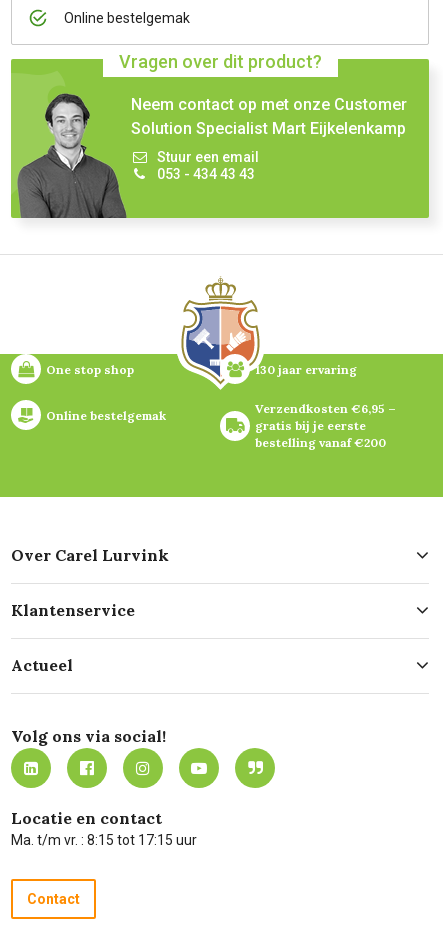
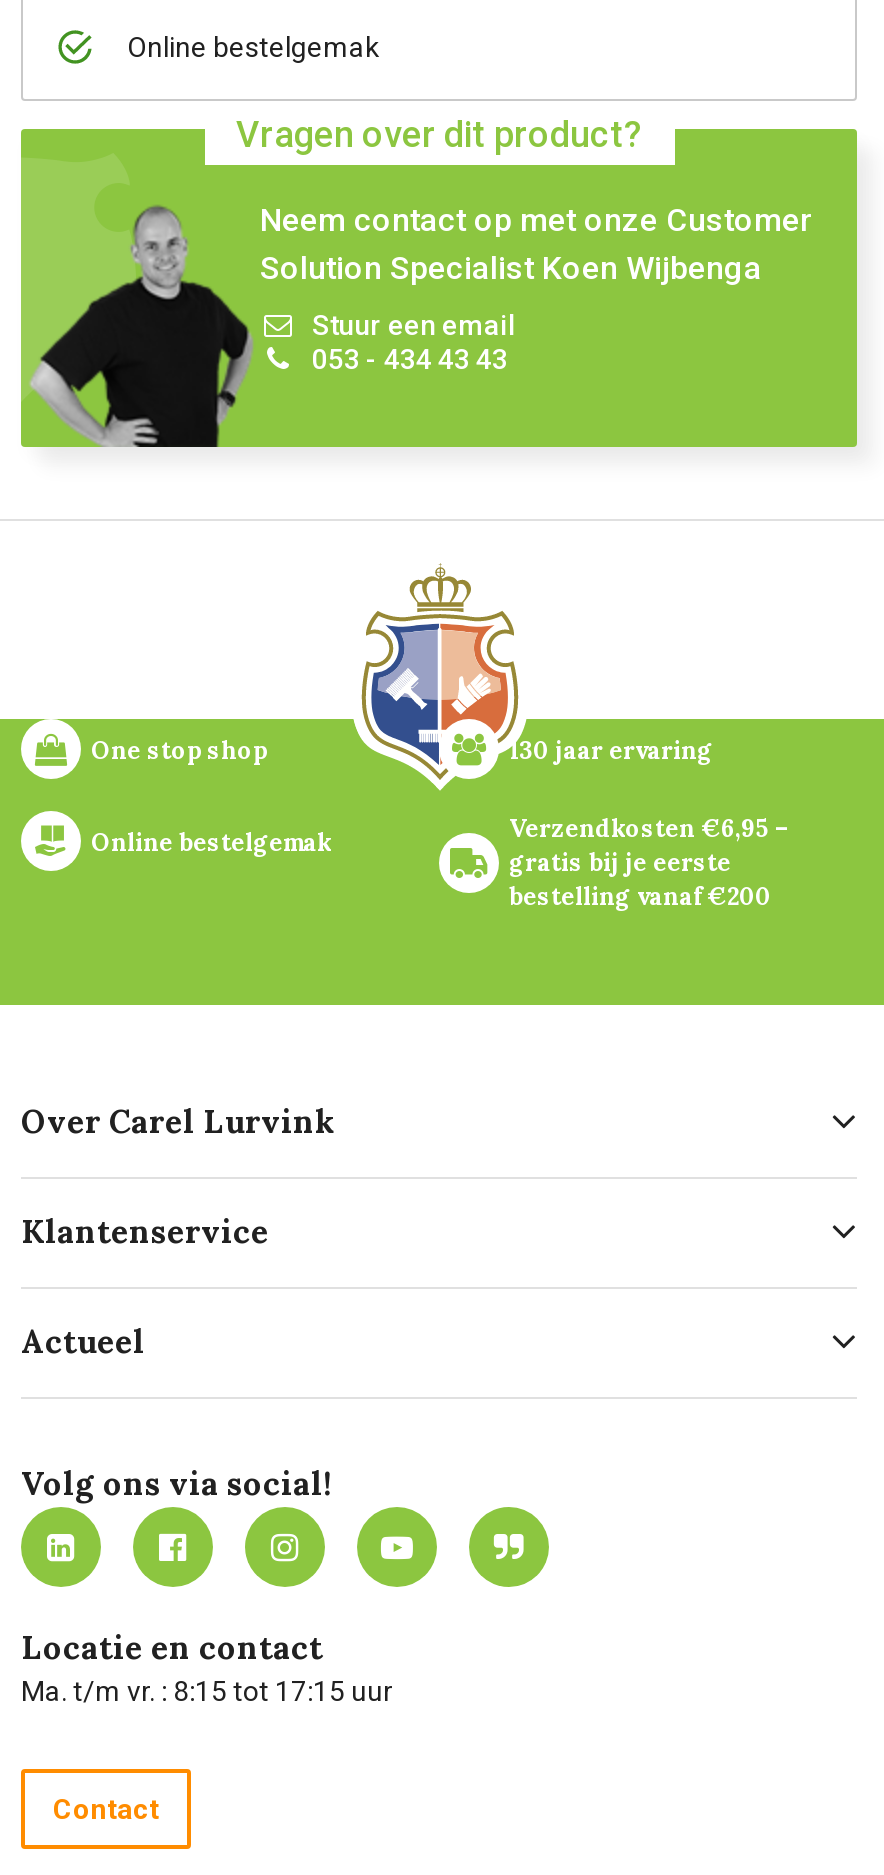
[16,93,405,219] [image] | Solution Specialist Mart Eijkelenkamp -> [29,199,762,449] [image] | Solution Specialist Koen Wijbenga

